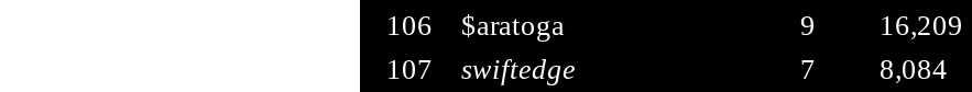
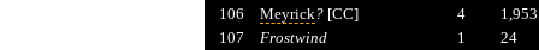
[461,8,963,41] $aratoga | 9 | 16,209 -> [260,5,538,22] Meyrick? [CC] | 4 | 1,953
[461,52,948,85] swiftedge | 7 | 8,084 -> [260,28,517,46] Frostwind | 1 | 24

